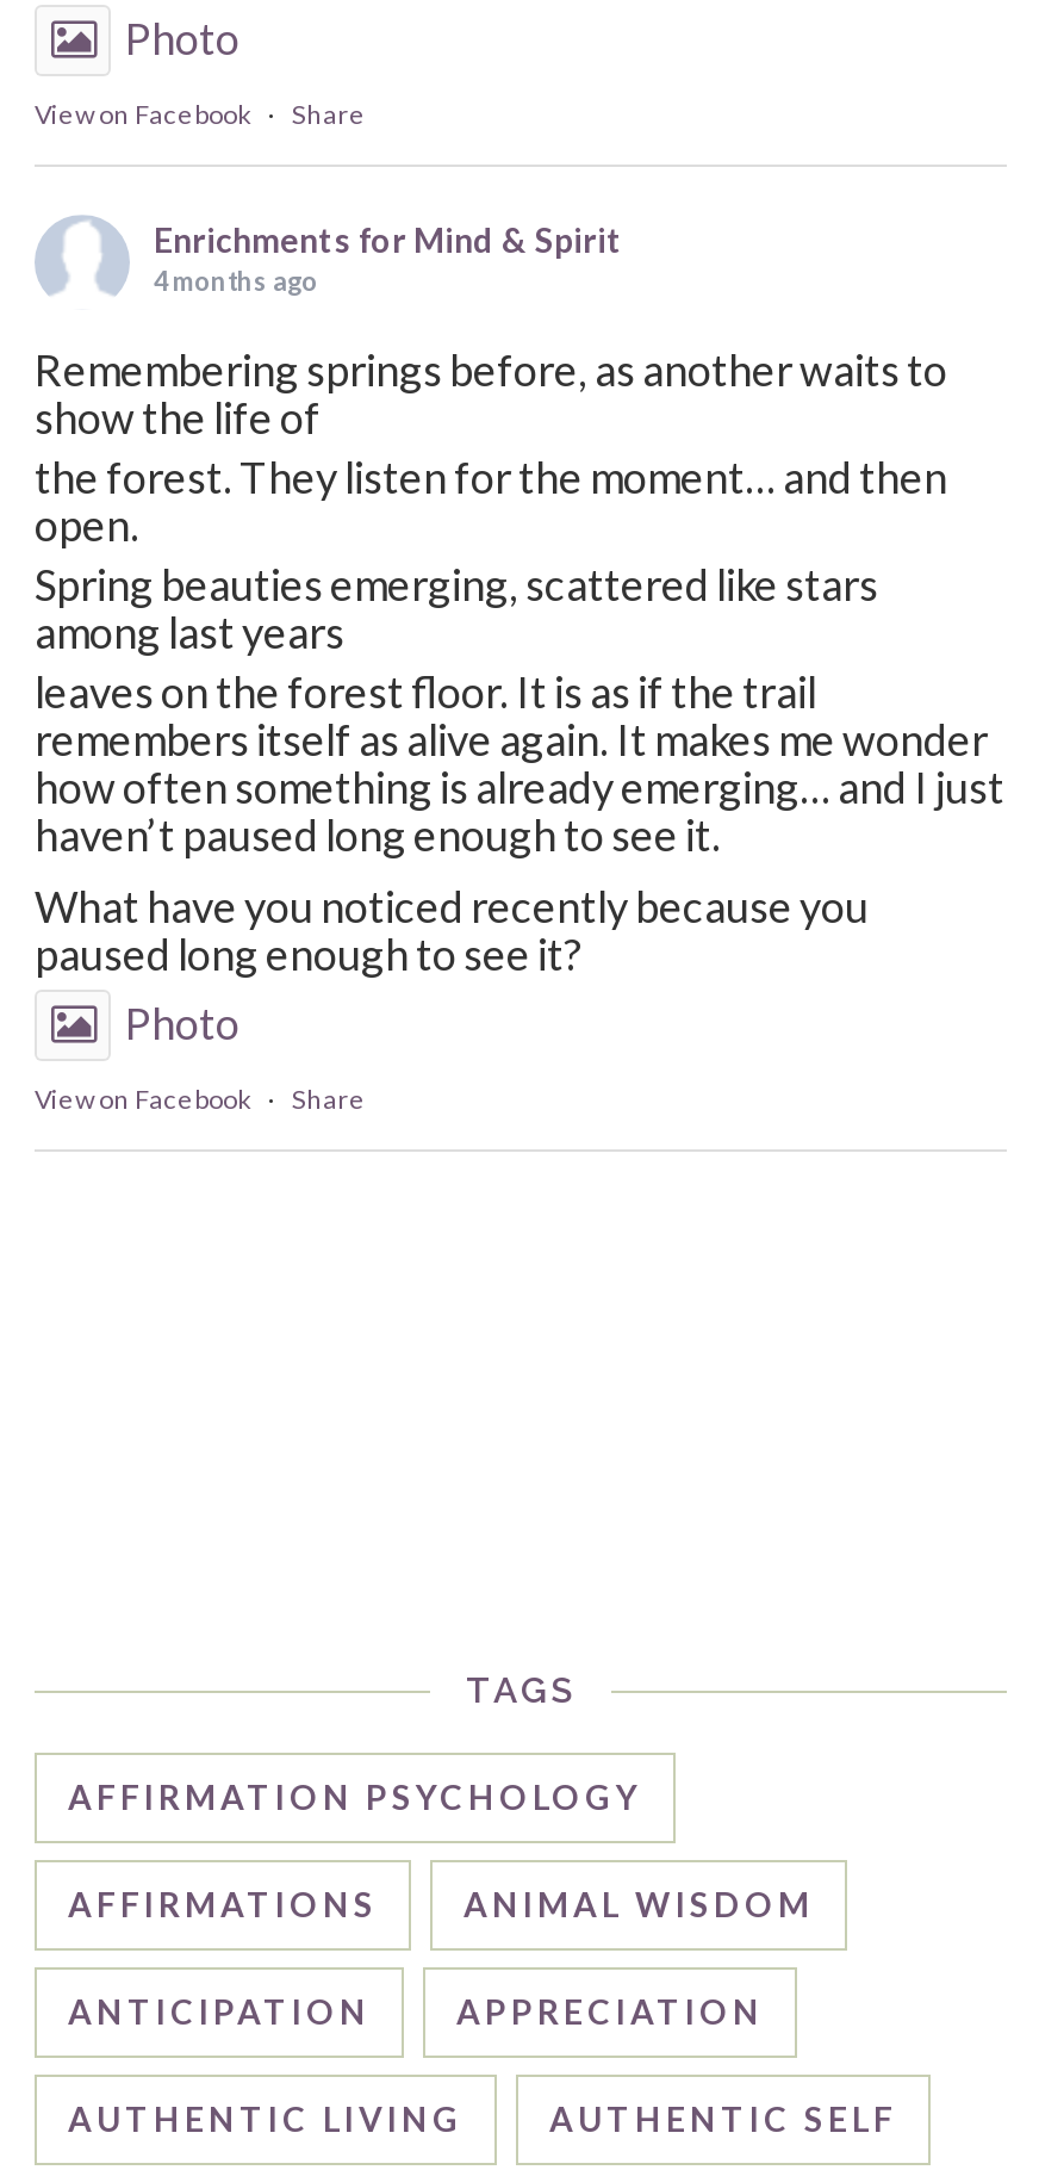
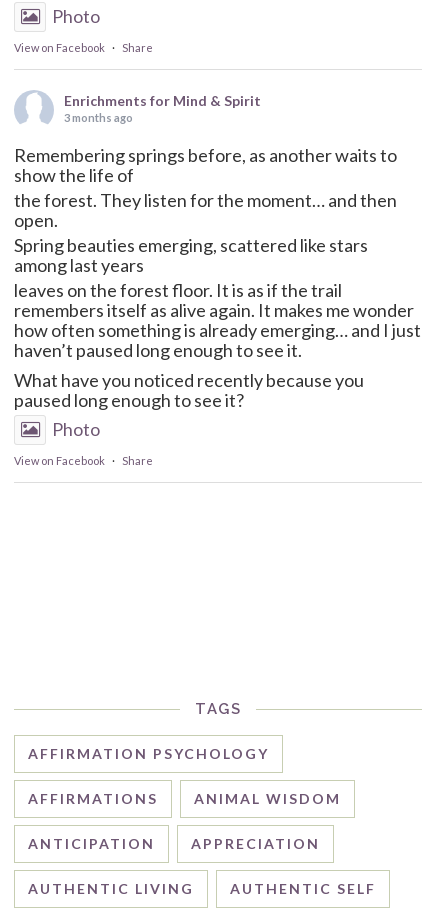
[154,264,318,295] 4 months ago -> [64,111,133,124] 3 months ago

